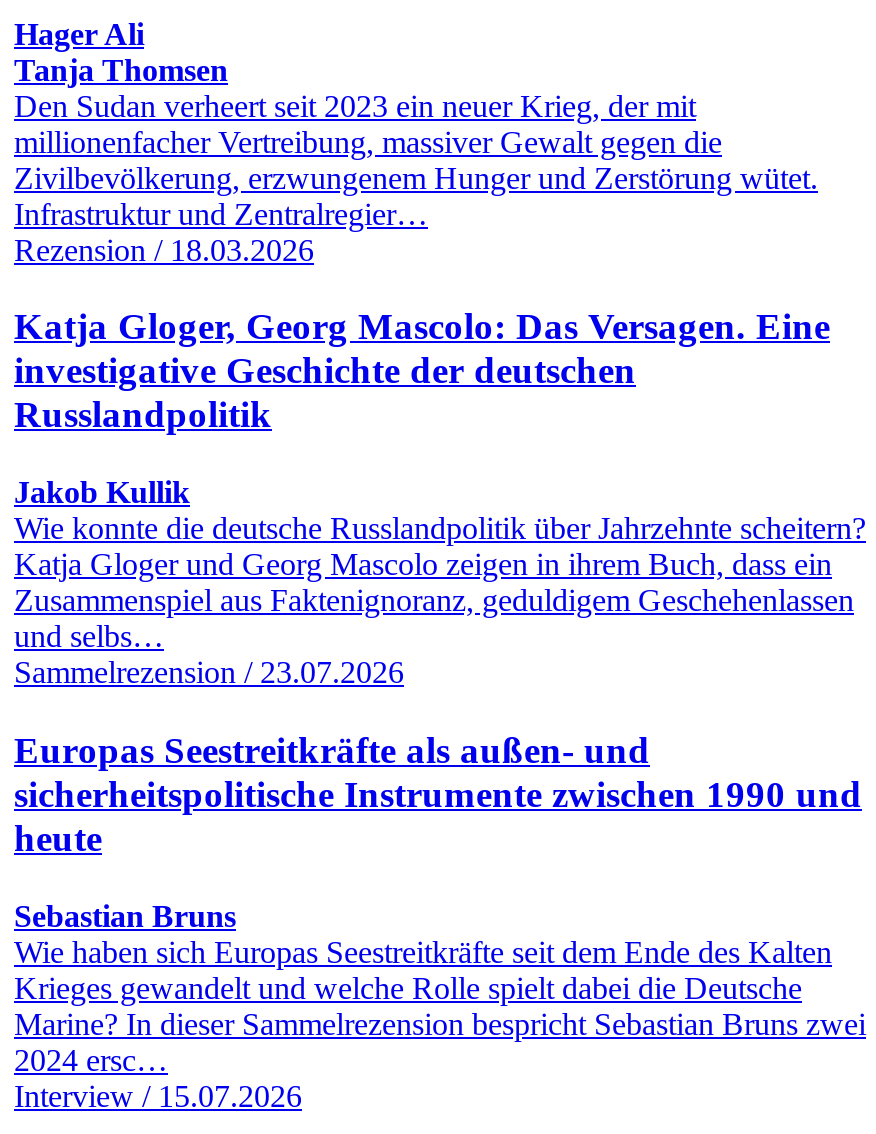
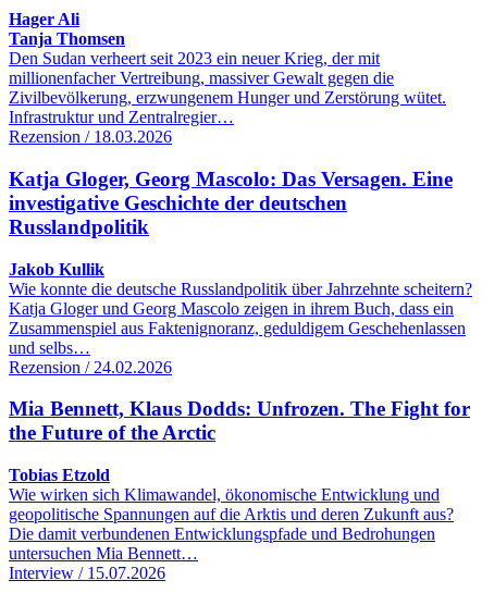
[14,655,404,689] Sammelrezension / 23.07.2026 -> [9,358,172,376] Rezension / 24.02.2026
[14,729,862,859] Europas Seestreitkräfte als außen- und | sicherheitspolitische Instrumente zwischen 1990 und | heute -> [9,398,470,444] Mia Bennett, Klaus Dodds: Unfrozen. The Fight for | the Future of the Arctic
[14,898,866,1076] Sebastian Bruns | Wie haben sich Europas Seestreitkräfte seit dem Ende des Kalten | Krieges gewandelt und welche Rolle spielt dabei die Deutsche | Marine? In dieser Sammelrezension bespricht Sebastian Bruns zwei | 2024 ersc… -> [9,466,454,563] Tobias Etzold | Wie wirken sich Klimawandel, ökonomische Entwicklung und | geopolitische Spannungen auf die Arktis und deren Zukunft aus? | Die damit verbundenen Entwicklungspfade und Bedrohungen | untersuchen Mia Bennett…

